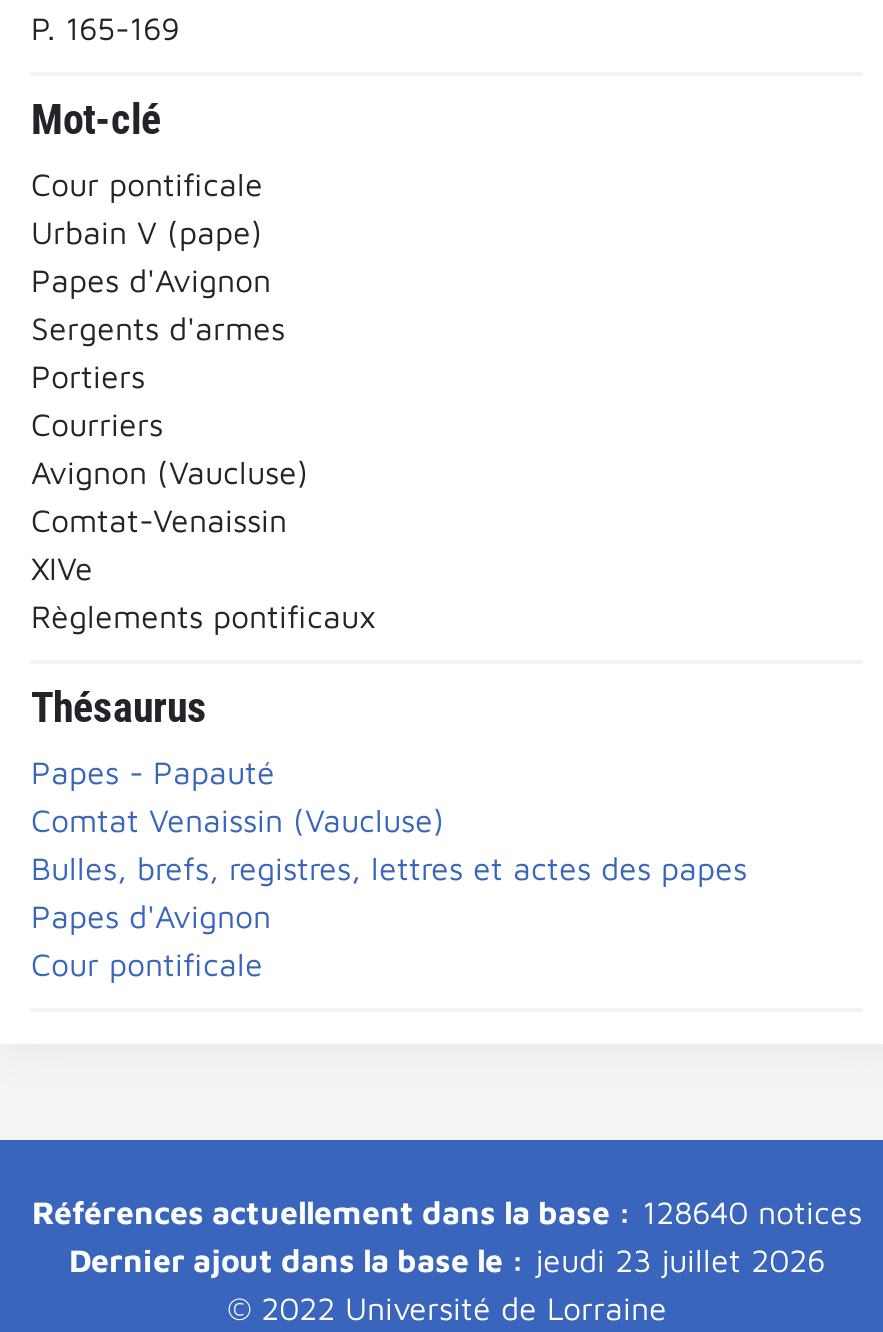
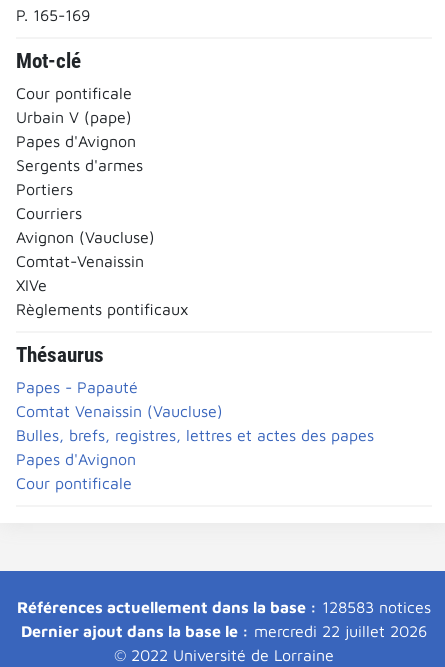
[32,1193,862,1229] Références actuellement dans la base : 128640 notices -> [17,597,431,615] Références actuellement dans la base : 128583 notices
[69,1241,825,1277] Dernier ajout dans la base le : jeudi 23 juillet 2026 -> [21,621,427,639] Dernier ajout dans la base le : mercredi 22 juillet 2026

